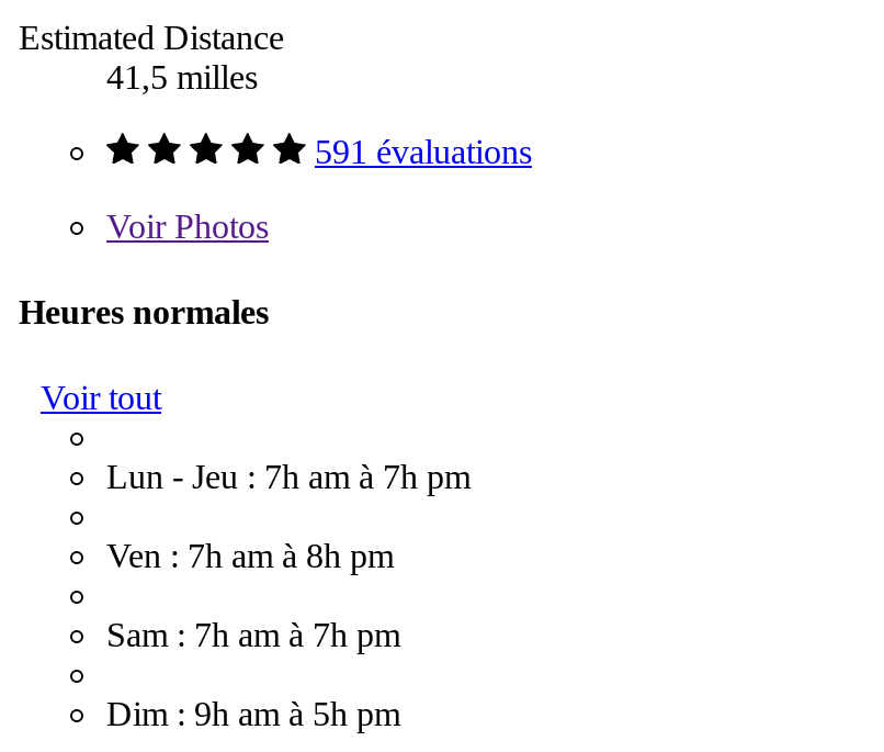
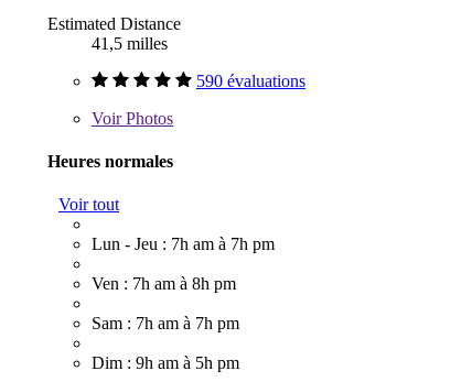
[315,132,532,169] 591 évaluations -> [196,71,305,90] 590 évaluations

